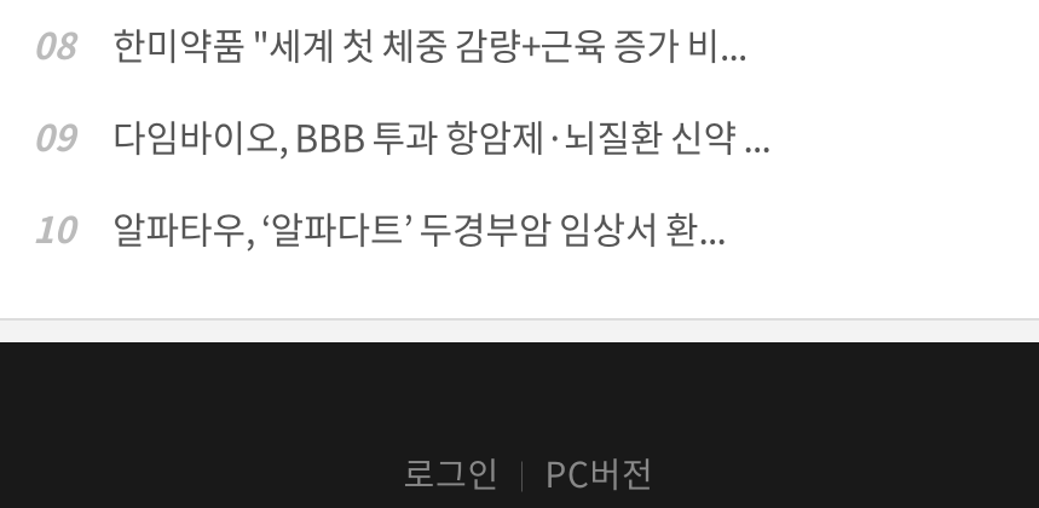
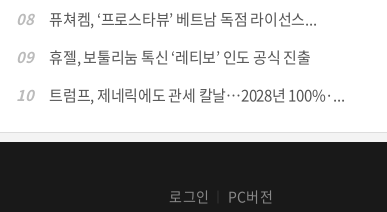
[112,19,747,72] 한미약품 "세계 첫 체중 감량+근육 증가 비... -> [49,8,316,30] 퓨쳐켐, ‘프로스타뷰’ 베트남 독점 라이선스...
[112,111,770,164] 다임바이오, BBB 투과 항암제·뇌질환 신약 ... -> [49,46,310,68] 휴젤, 보툴리눔 톡신 ‘레티보’ 인도 공식 진출
[112,203,726,256] 알파타우, ‘알파다트’ 두경부암 임상서 환... -> [49,84,344,106] 트럼프, 제네릭에도 관세 칼날…2028년 100%·...

